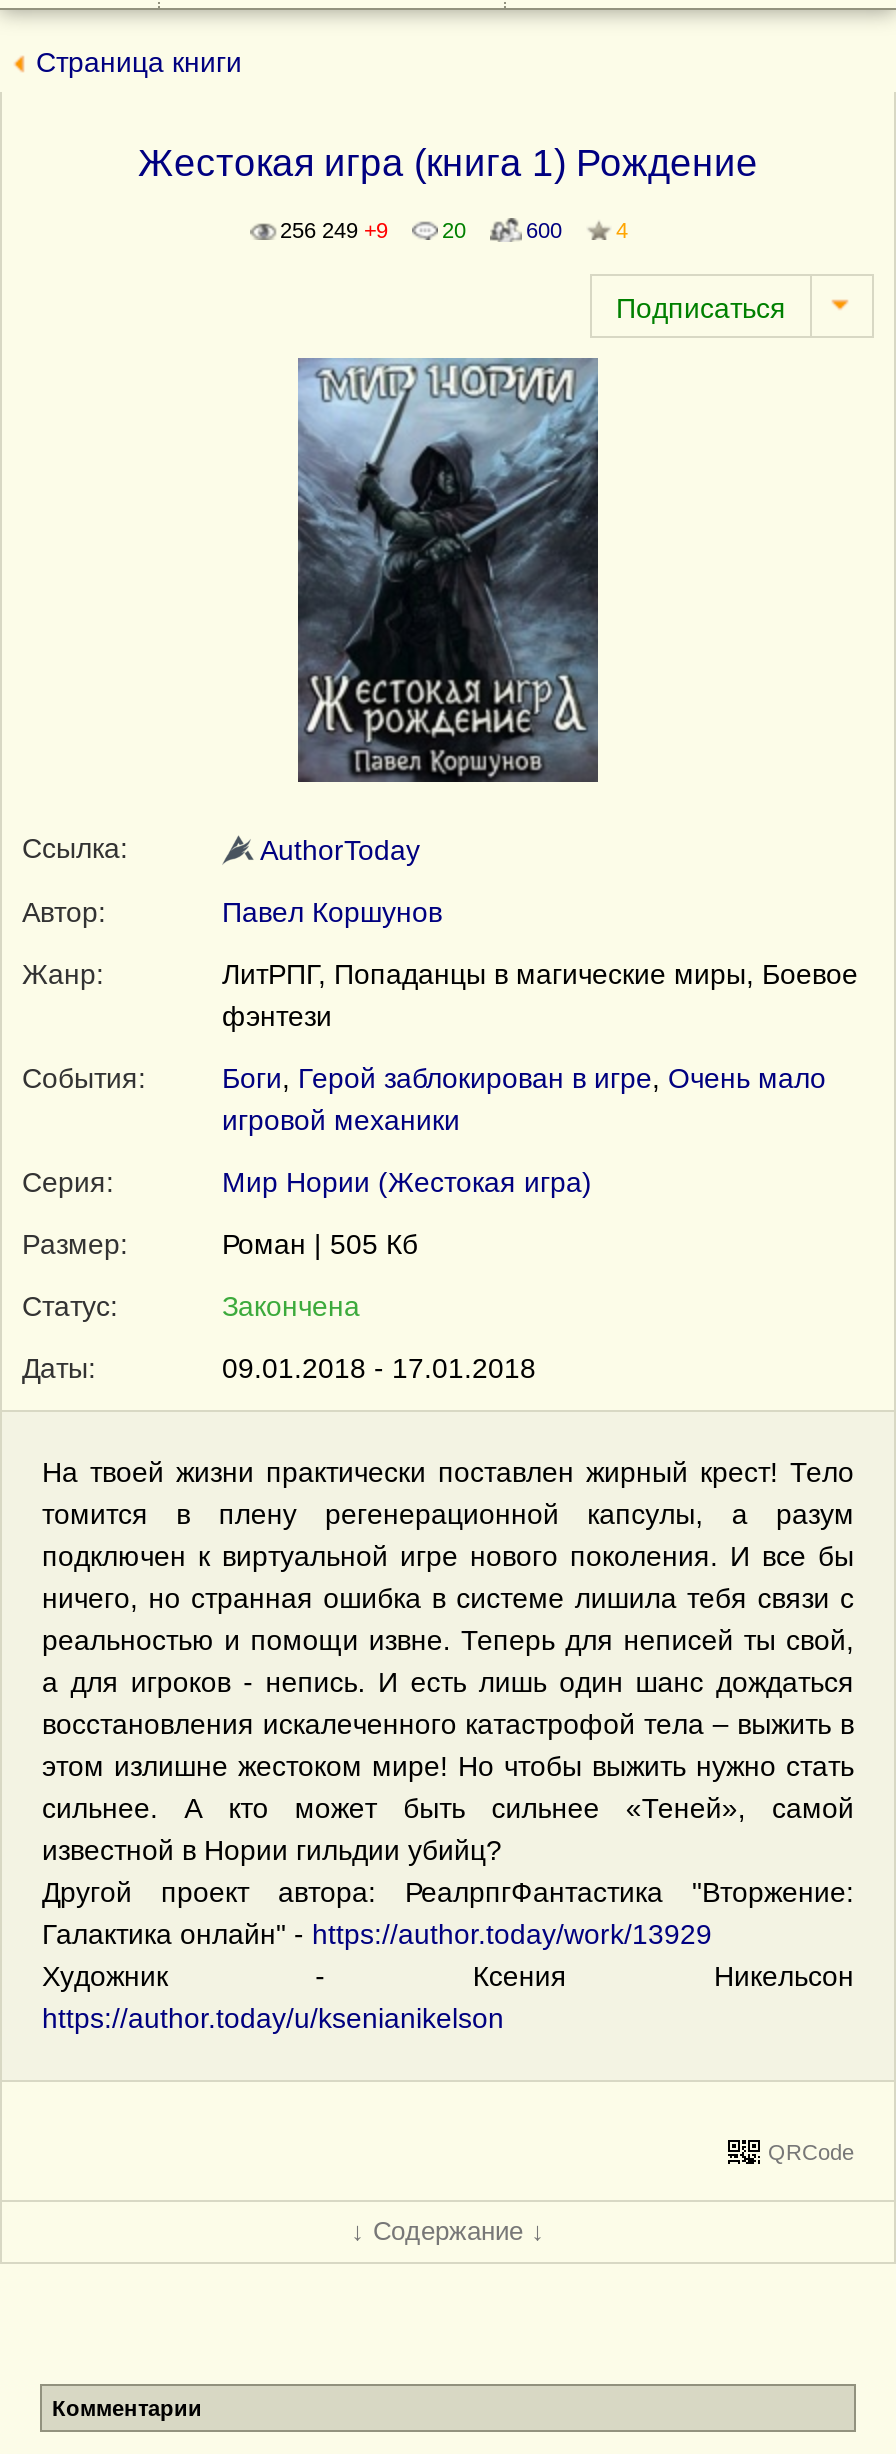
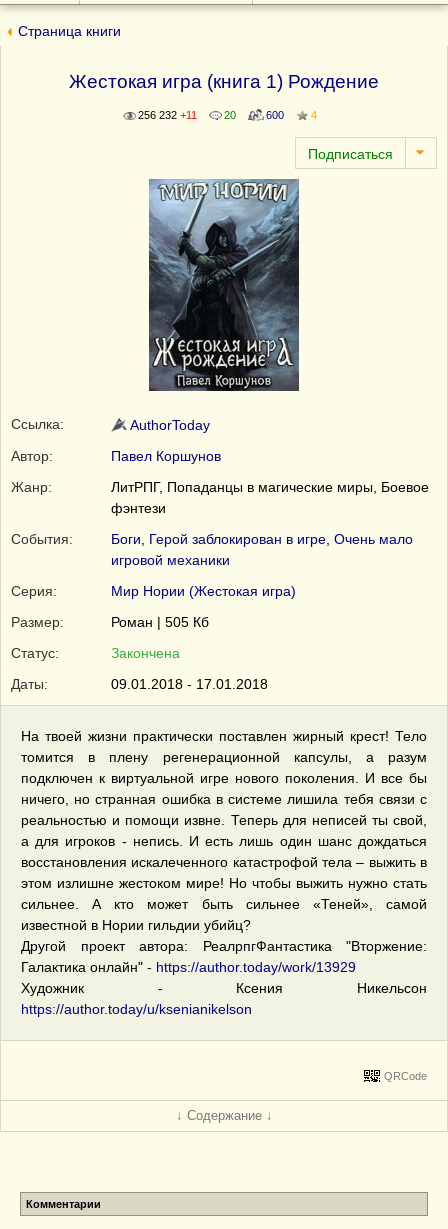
[280,218,388,242] 256 249 +9 -> [137,109,196,121] 256 232 +11

